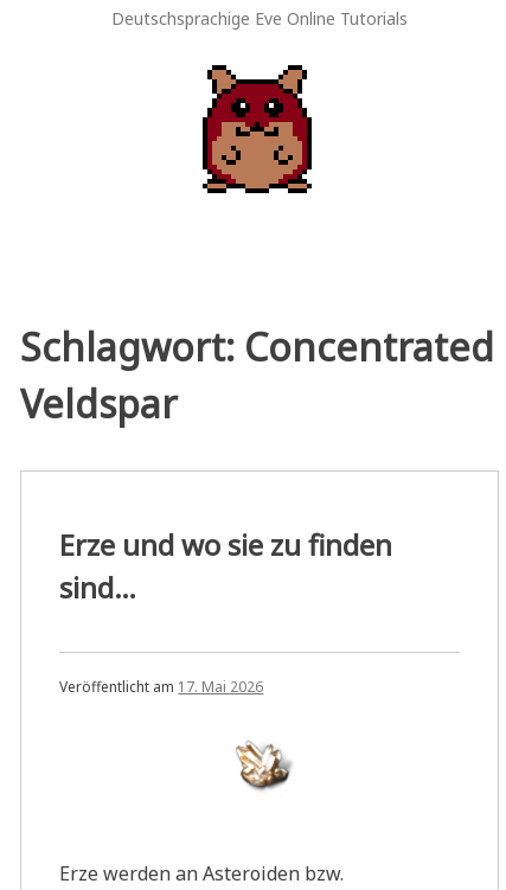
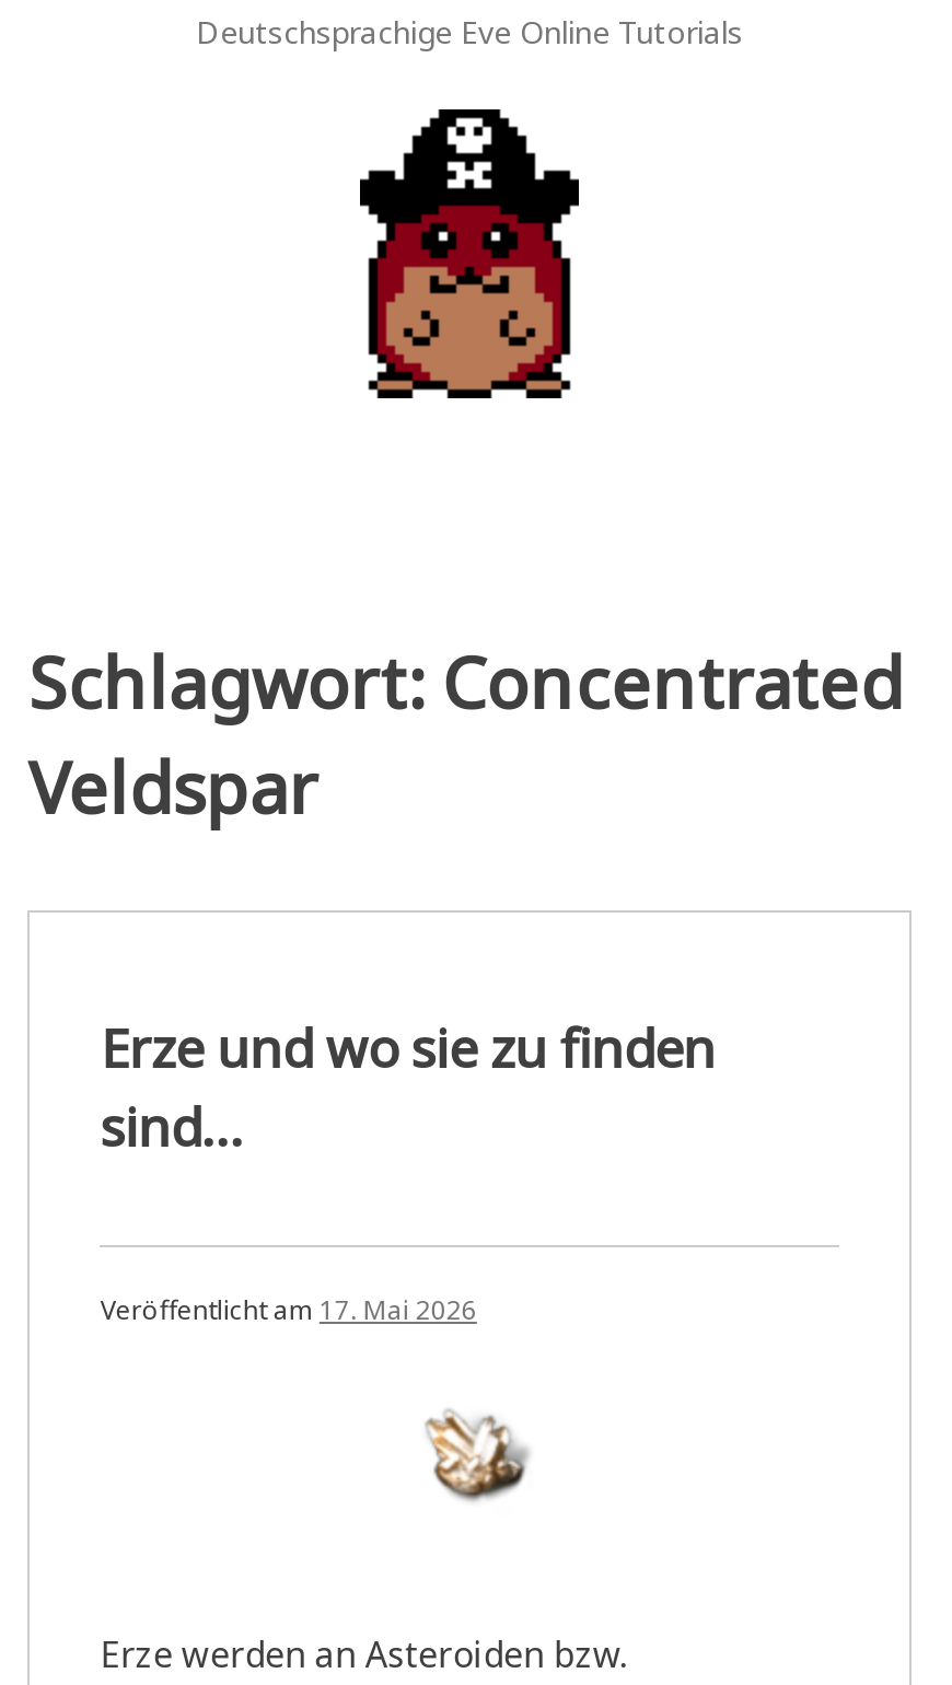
[201,60,314,193] [image] -> [358,107,581,398] [image]

